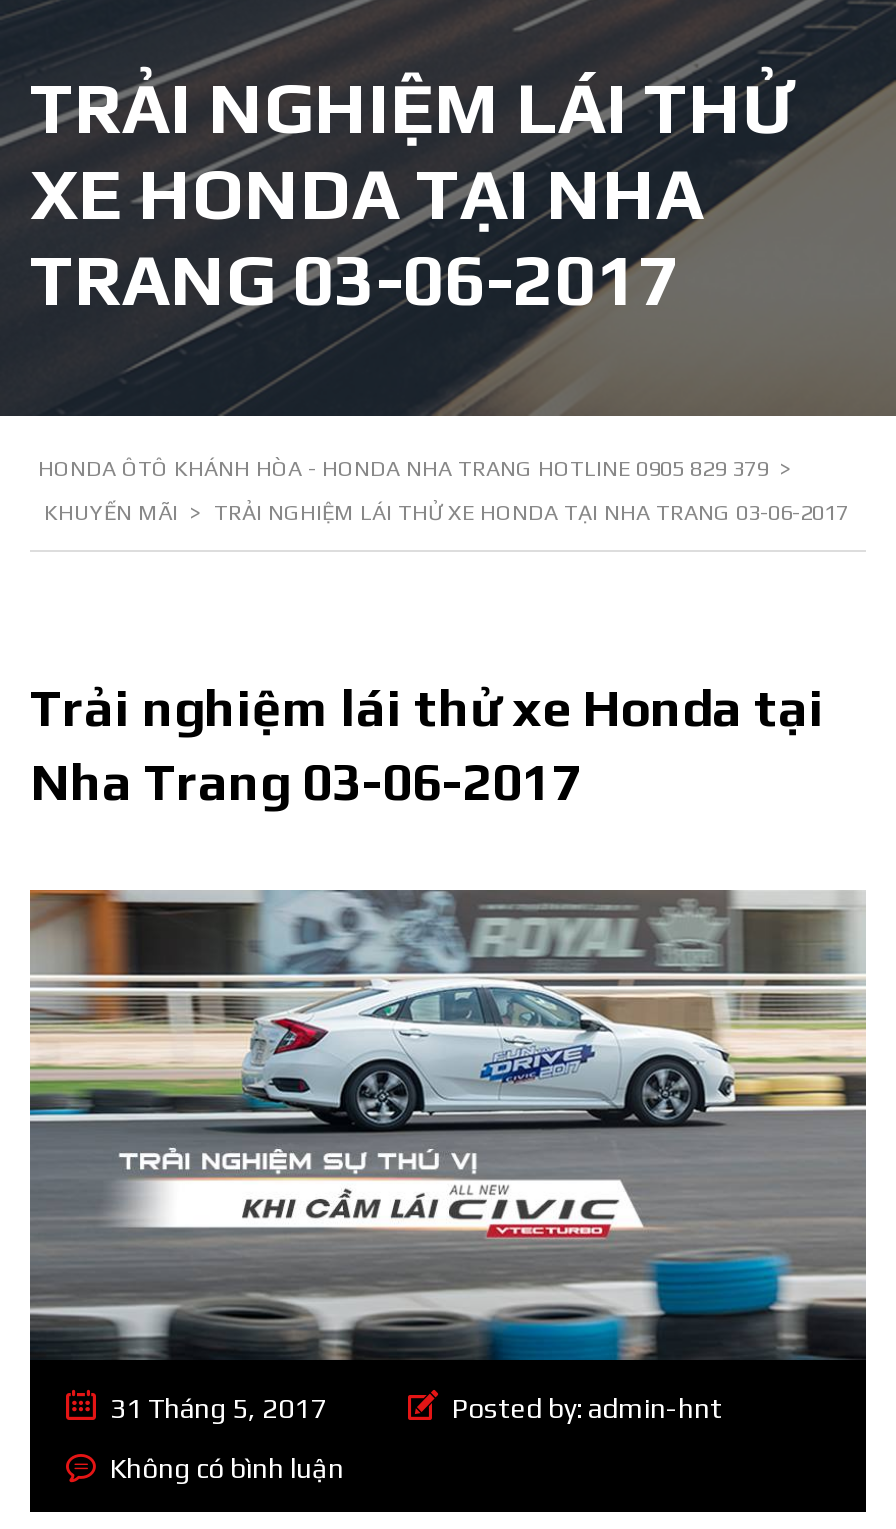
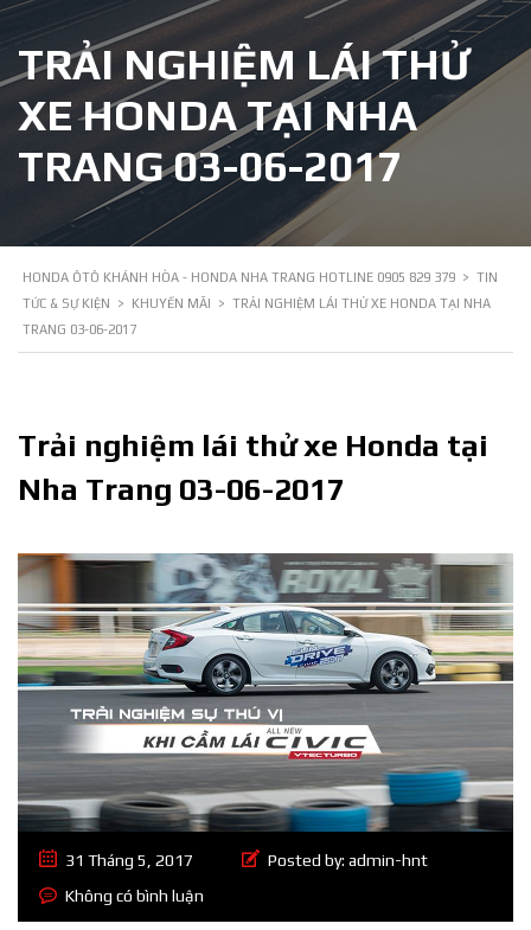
[38,456,848,524] HONDA ÔTÔ KHÁNH HÒA - HONDA NHA TRANG HOTLINE 0905 829 379 > | KHUYẾN MÃI > TRẢI NGHIỆM LÁI THỬ XE HONDA TẠI NHA TRANG 03-06-2017 -> [23,270,498,336] HONDA ÔTÔ KHÁNH HÒA - HONDA NHA TRANG HOTLINE 0905 829 379 > TIN | TỨC & SỰ KIỆN > KHUYẾN MÃI > TRẢI NGHIỆM LÁI THỬ XE HONDA TẠI NHA | TRANG 03-06-2017

